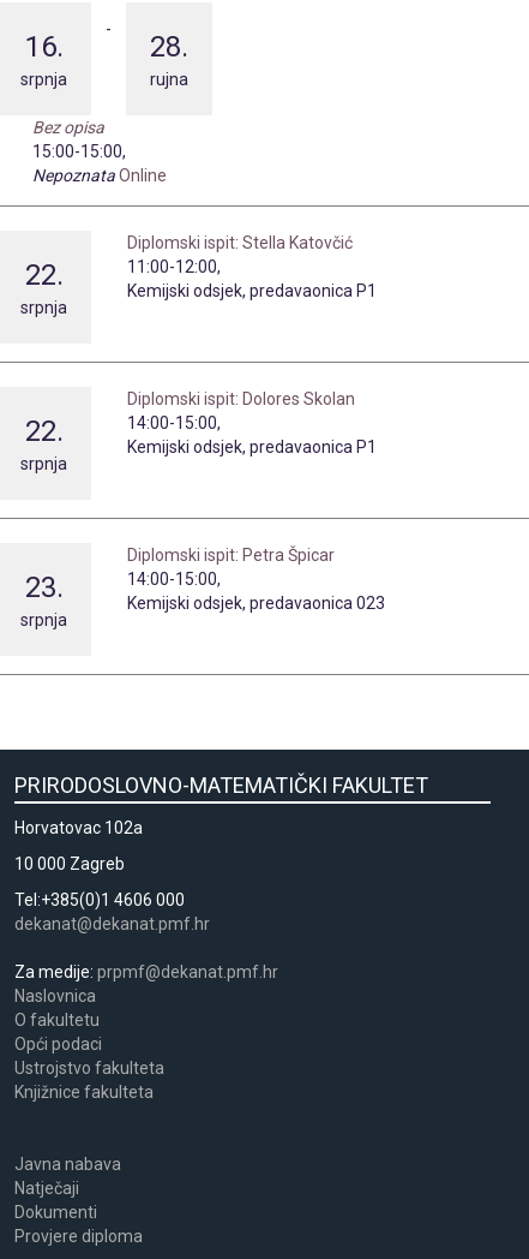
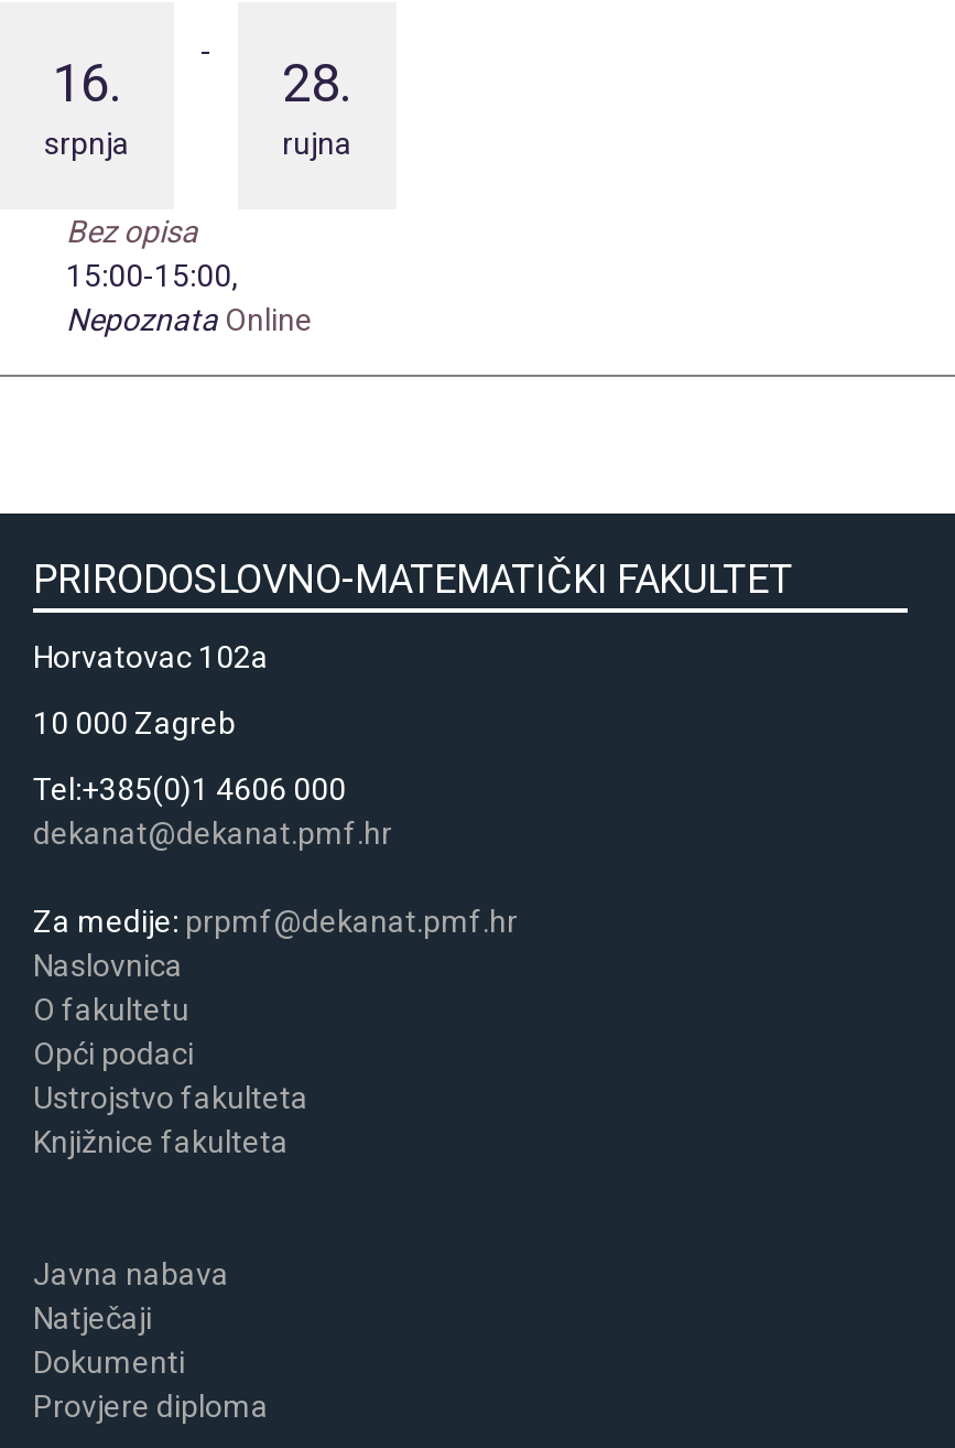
[127,234,377,301] Diplomski ispit: Stella Katovčić | 11:00-12:00, | Kemijski odsjek, predavaonica P1 -> none
[20,259,67,318] 22. | srpnja -> none
[127,390,377,457] Diplomski ispit: Dolores Skolan | 14:00-15:00, | Kemijski odsjek, predavaonica P1 -> none
[20,415,67,474] 22. | srpnja -> none
[127,546,385,613] Diplomski ispit: Petra Špicar | 14:00-15:00, | Kemijski odsjek, predavaonica 023 -> none
[20,571,67,630] 23. | srpnja -> none

